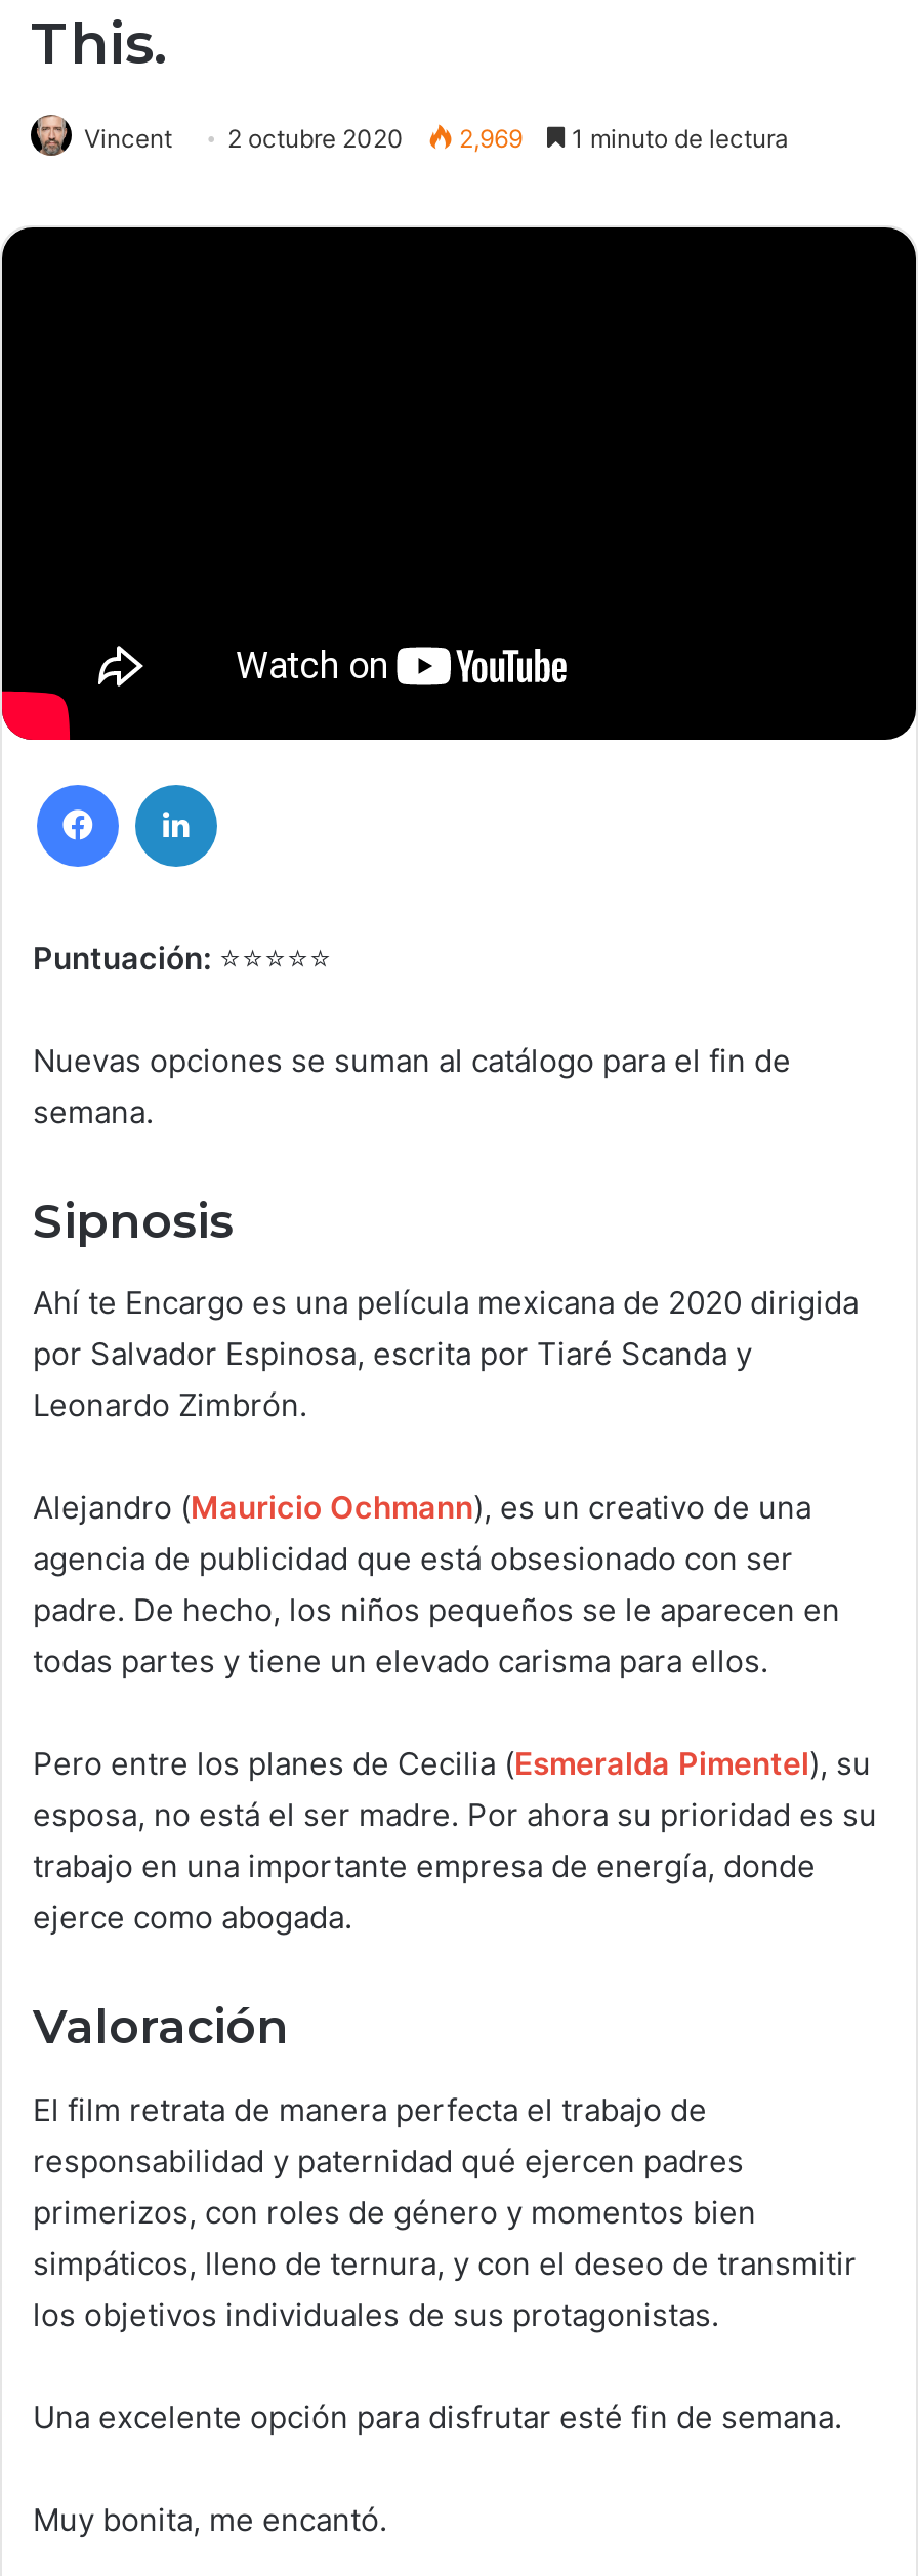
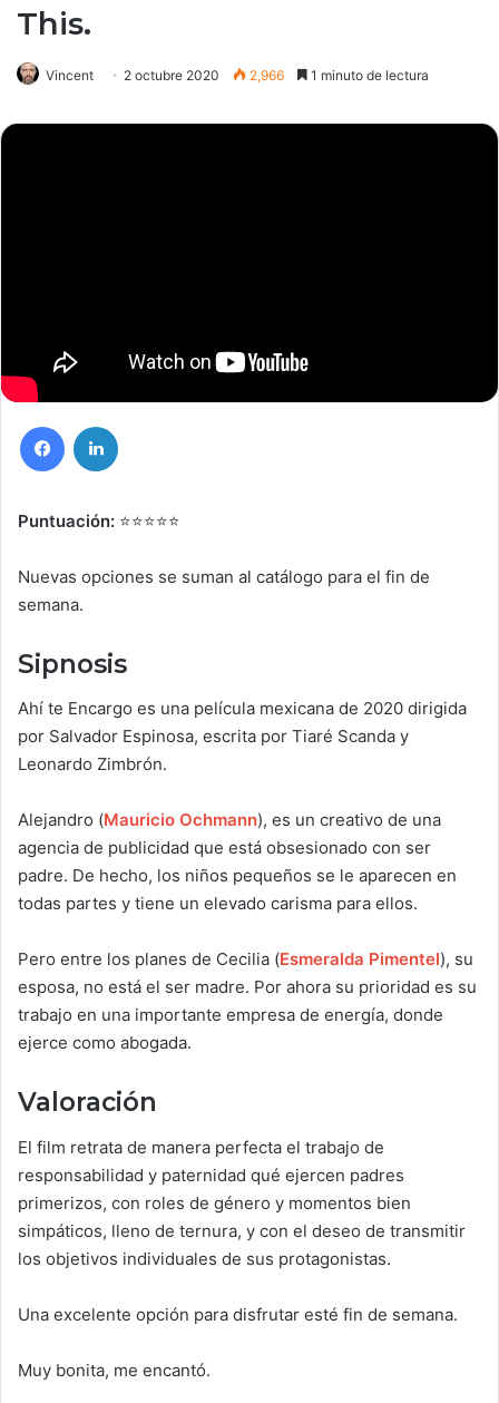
[84,123,789,154] Vincent 2 octubre 2020 2,969 1 minuto de lectura -> [46,67,429,84] Vincent 2 octubre 2020 2,966 1 minuto de lectura

